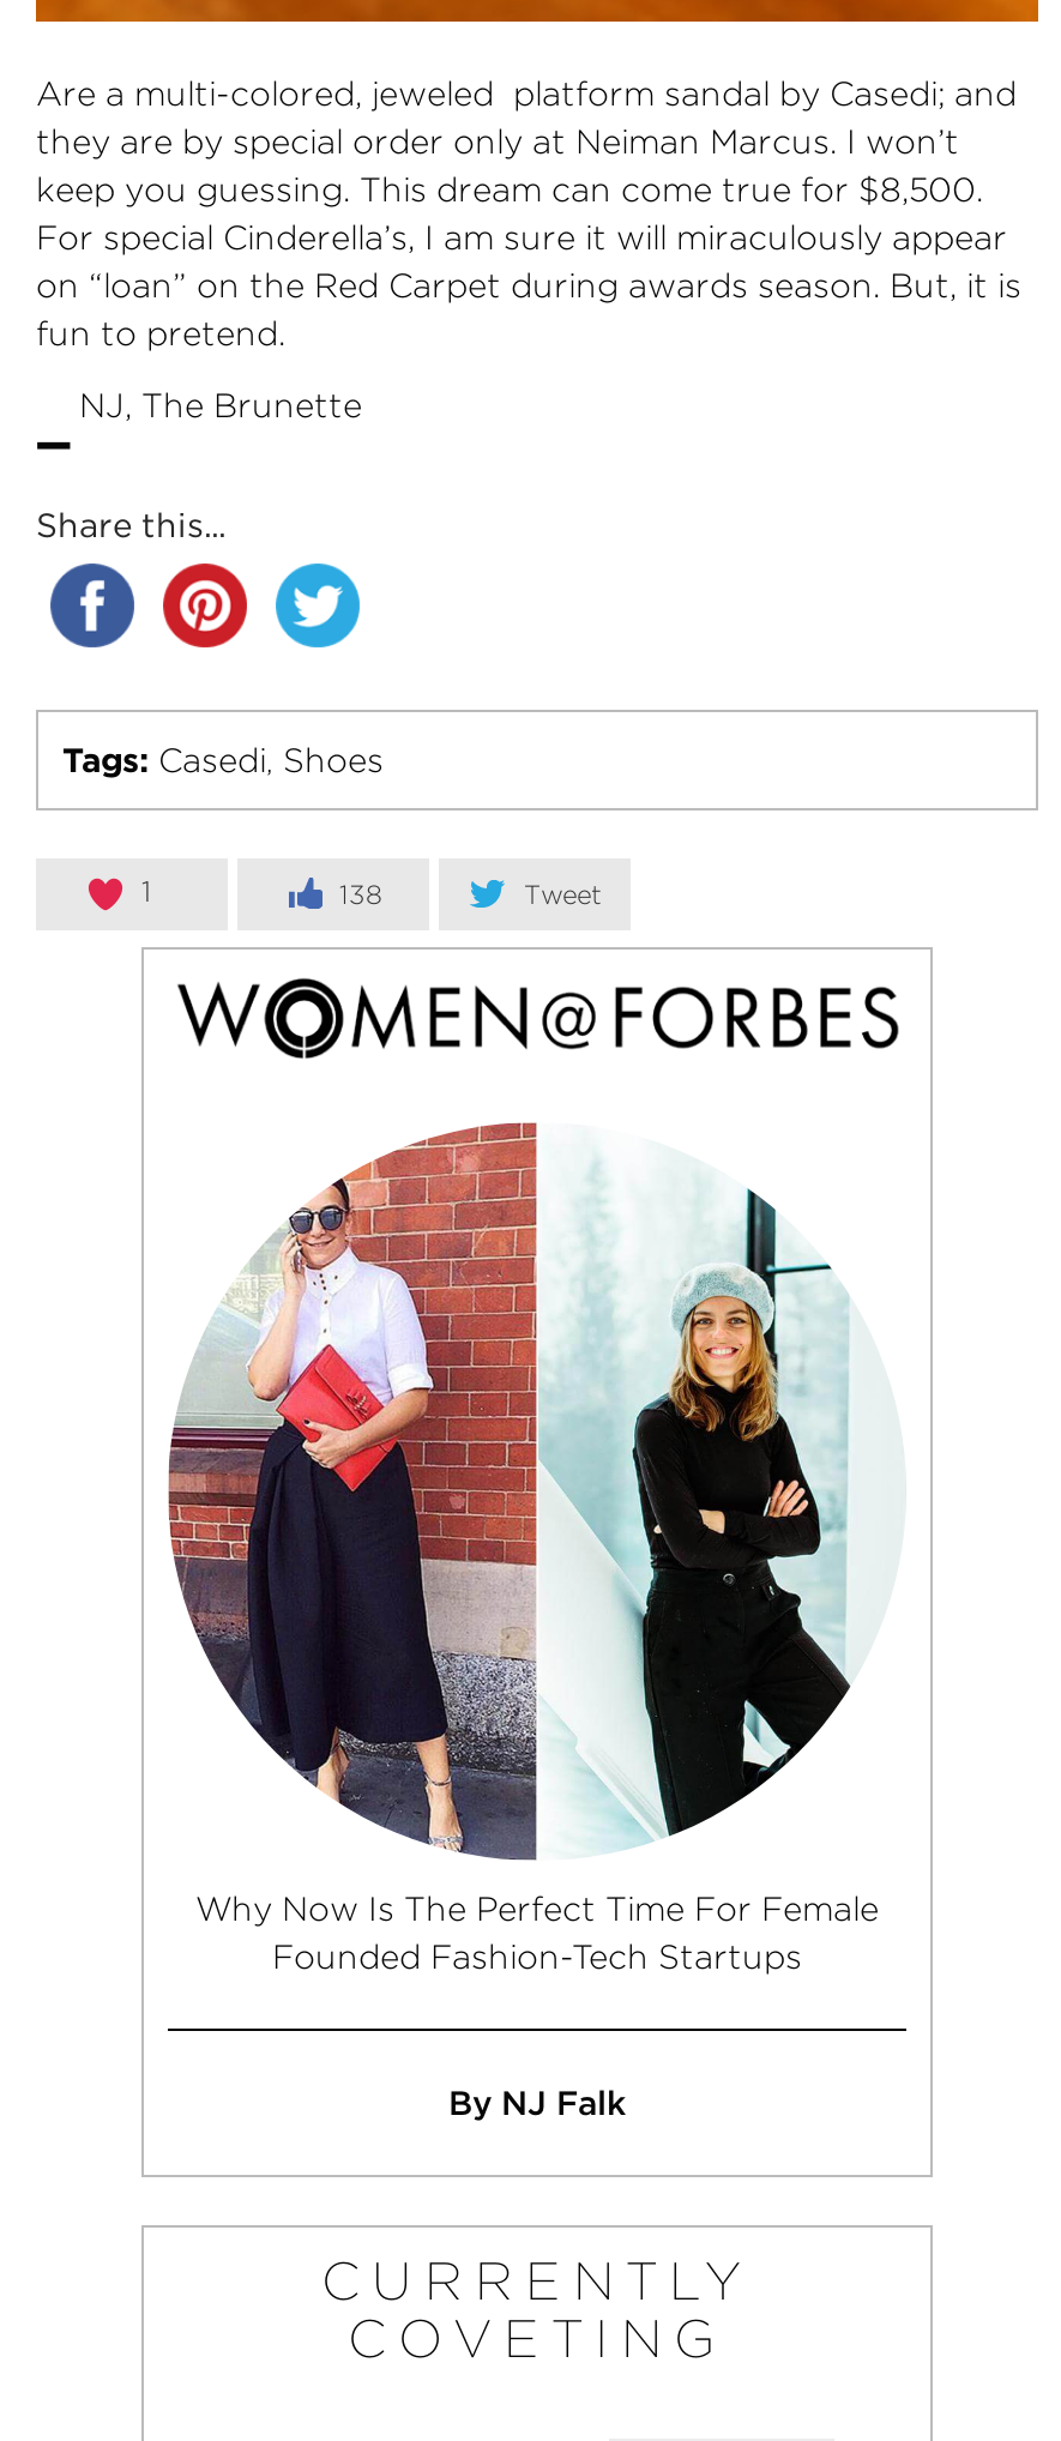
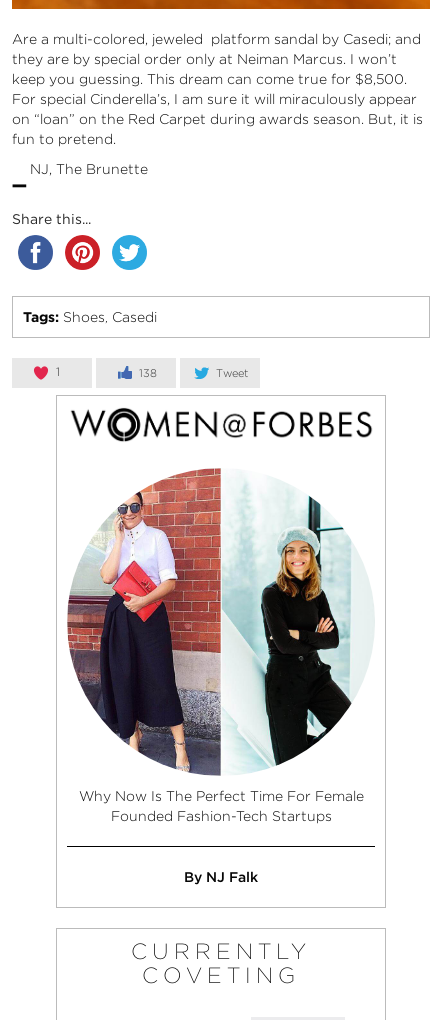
[62,740,384,778] Tags: Casedi, Shoes -> [23,309,157,325] Tags: Shoes, Casedi

